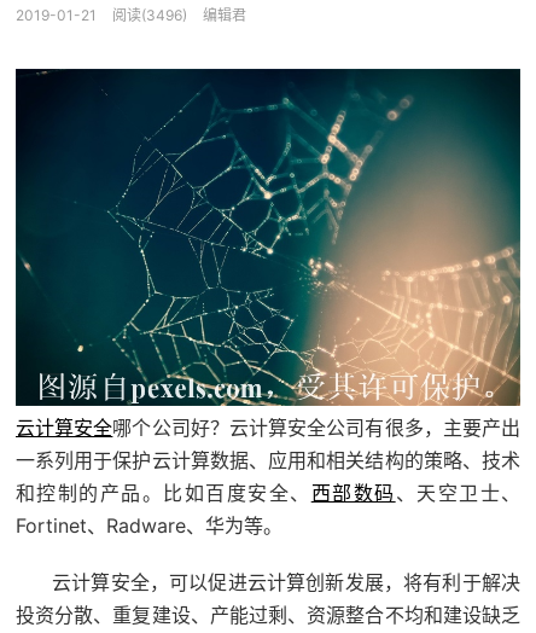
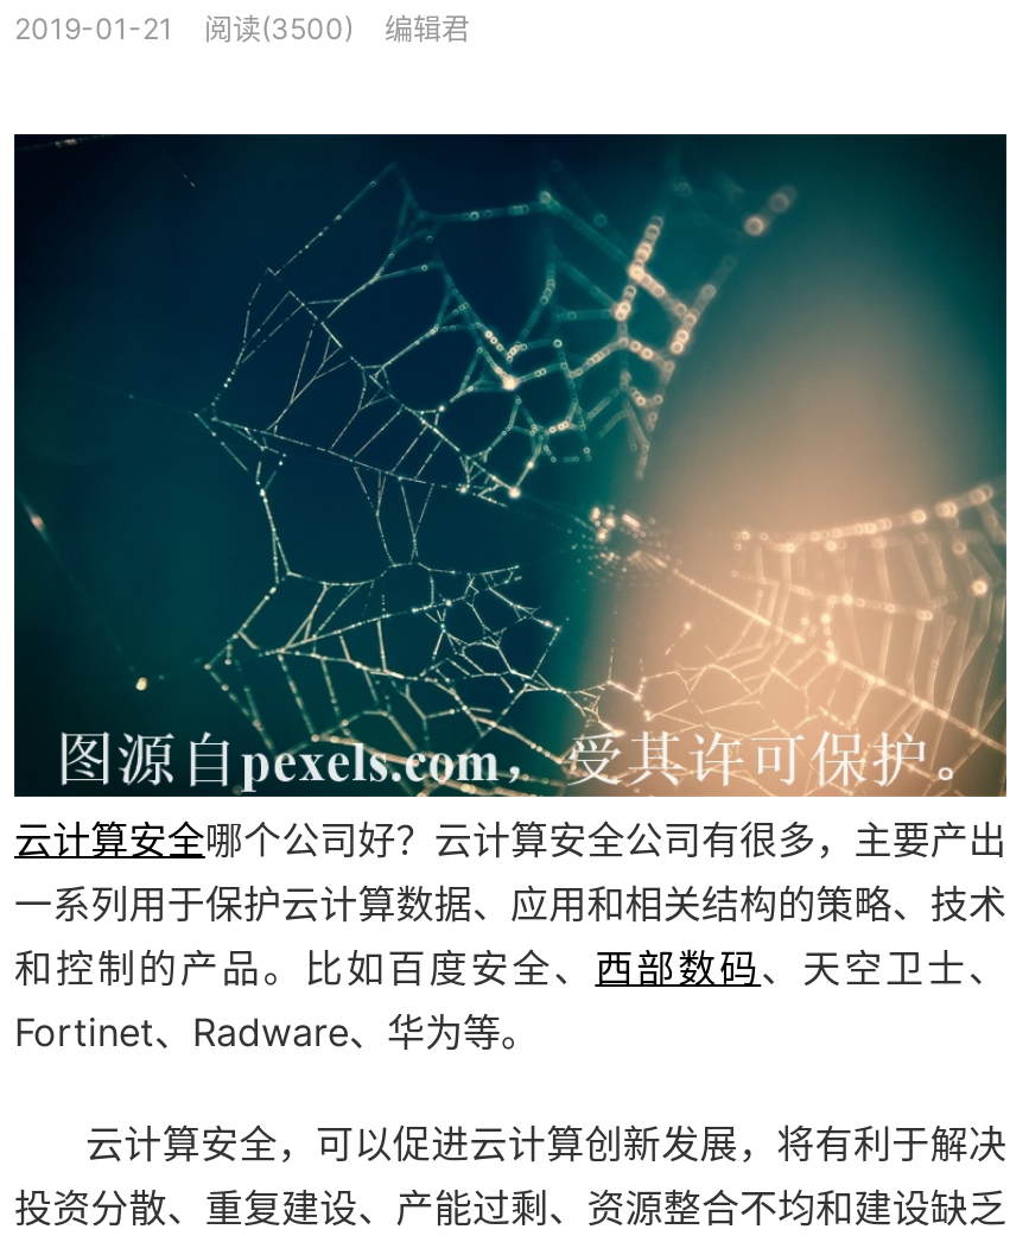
[16,6,246,24] 2019-01-21 阅读(3496) 编辑君 -> [14,11,470,46] 2019-01-21 阅读(3500) 编辑君

